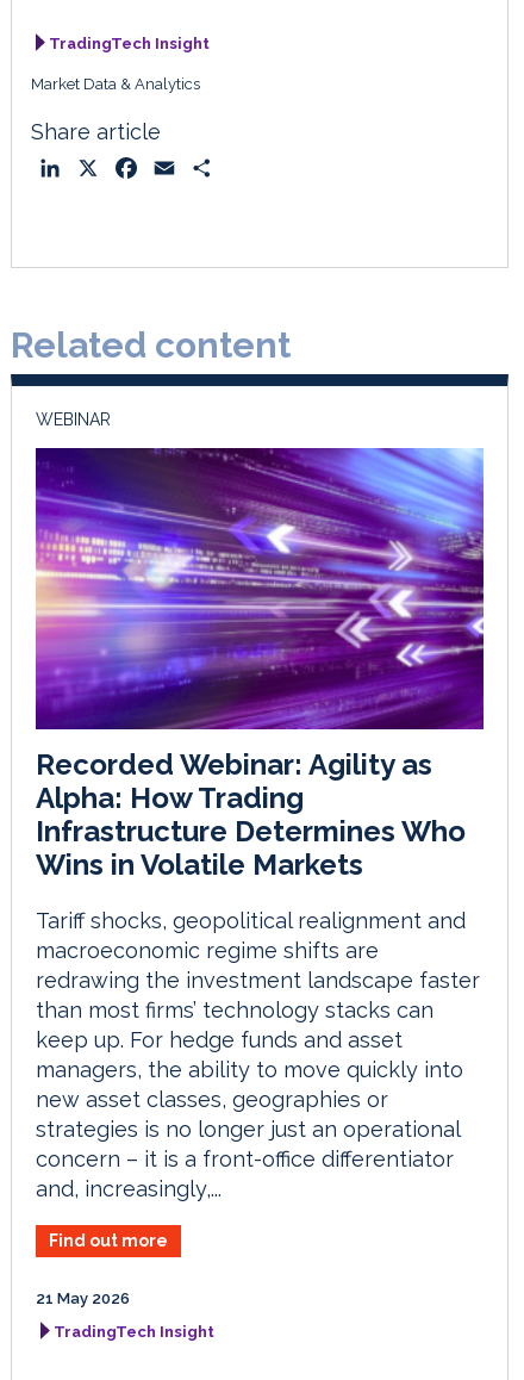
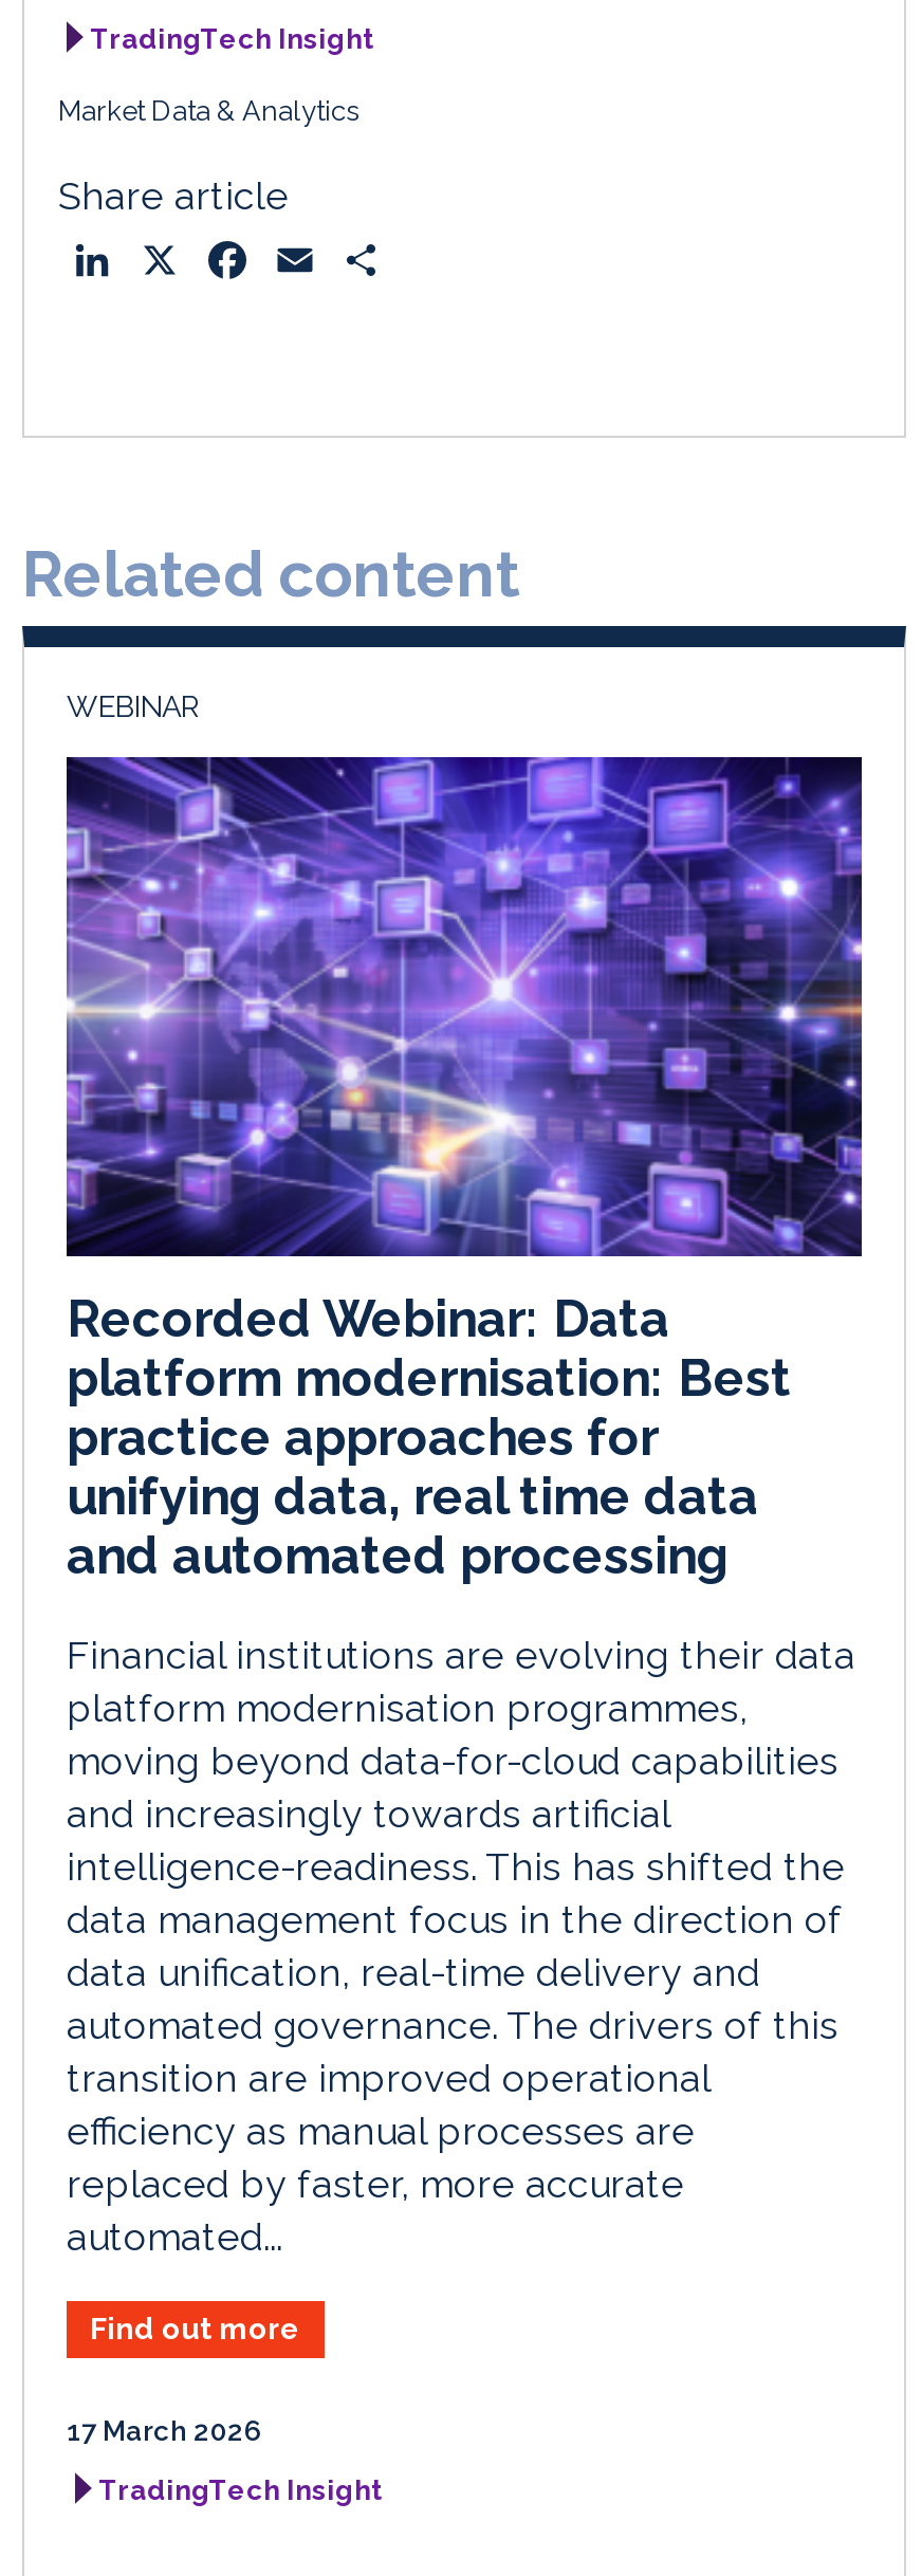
[36,447,485,882] [image] | Recorded Webinar: Agility as | Alpha: How Trading | Infrastructure Determines Who | Wins in Volatile Markets -> [64,755,864,1586] [image] | Recorded Webinar: Data | platform modernisation: Best | practice approaches for | unifying data, real time data | and automated processing
[36,908,480,1201] Tariff shocks, geopolitical realignment and | macroeconomic regime shifts are | redrawing the investment landscape faster | than most firms’ technology stacks can | keep up. For hedge funds and asset | managers, the ability to move quickly into | new asset classes, geographies or | strategies is no longer just an operational | concern – it is a front-office differentiator | and, increasingly,... -> [67,1633,855,2259] Financial institutions are evolving their data | platform modernisation programmes, | moving beyond data-for-cloud capabilities | and increasingly towards artificial | intelligence-readiness. This has shifted the | data management focus in the direction of | data unification, real-time delivery and | automated governance. The drivers of this | transition are improved operational | efficiency as manual processes are | replaced by faster, more accurate | automated...
[36,1290,130,1308] 21 May 2026 -> [67,2416,261,2447] 17 March 2026

